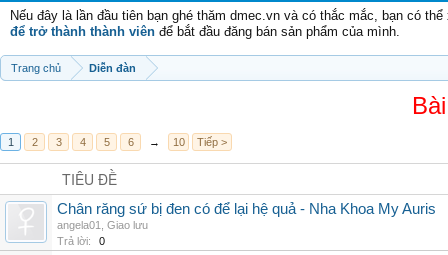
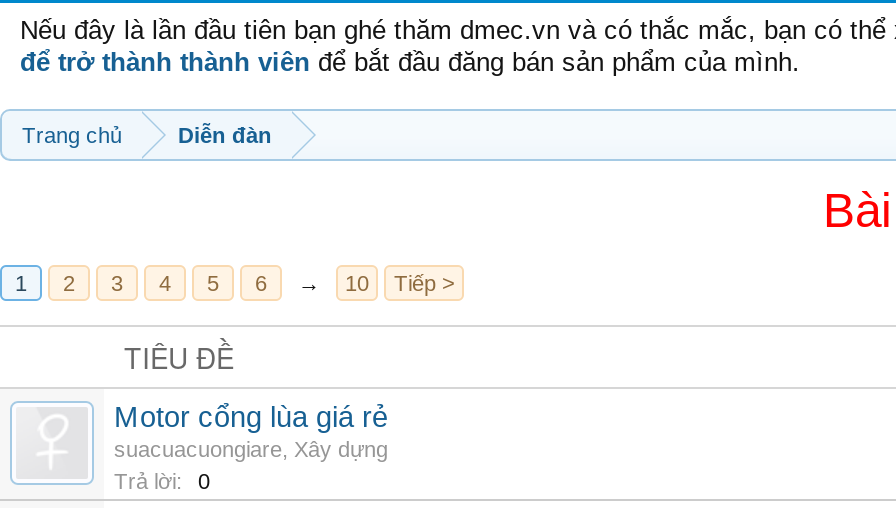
[57,201,436,231] Chân răng sứ bị đen có để lại hệ quả - Nha Khoa My Auris | angela01, Giao lưu -> [114,401,388,461] Motor cổng lùa giá rẻ | suacuacuongiare, Xây dựng

